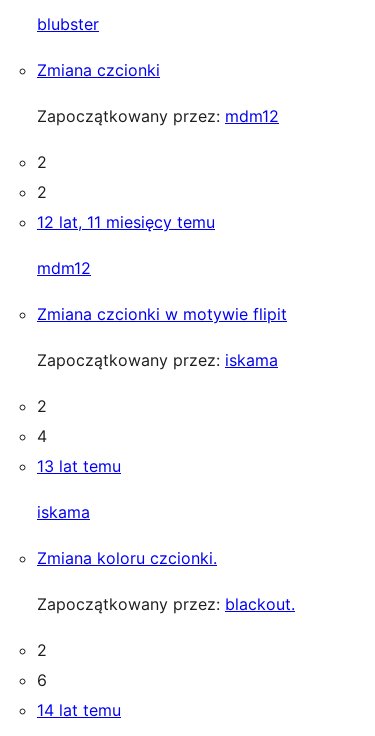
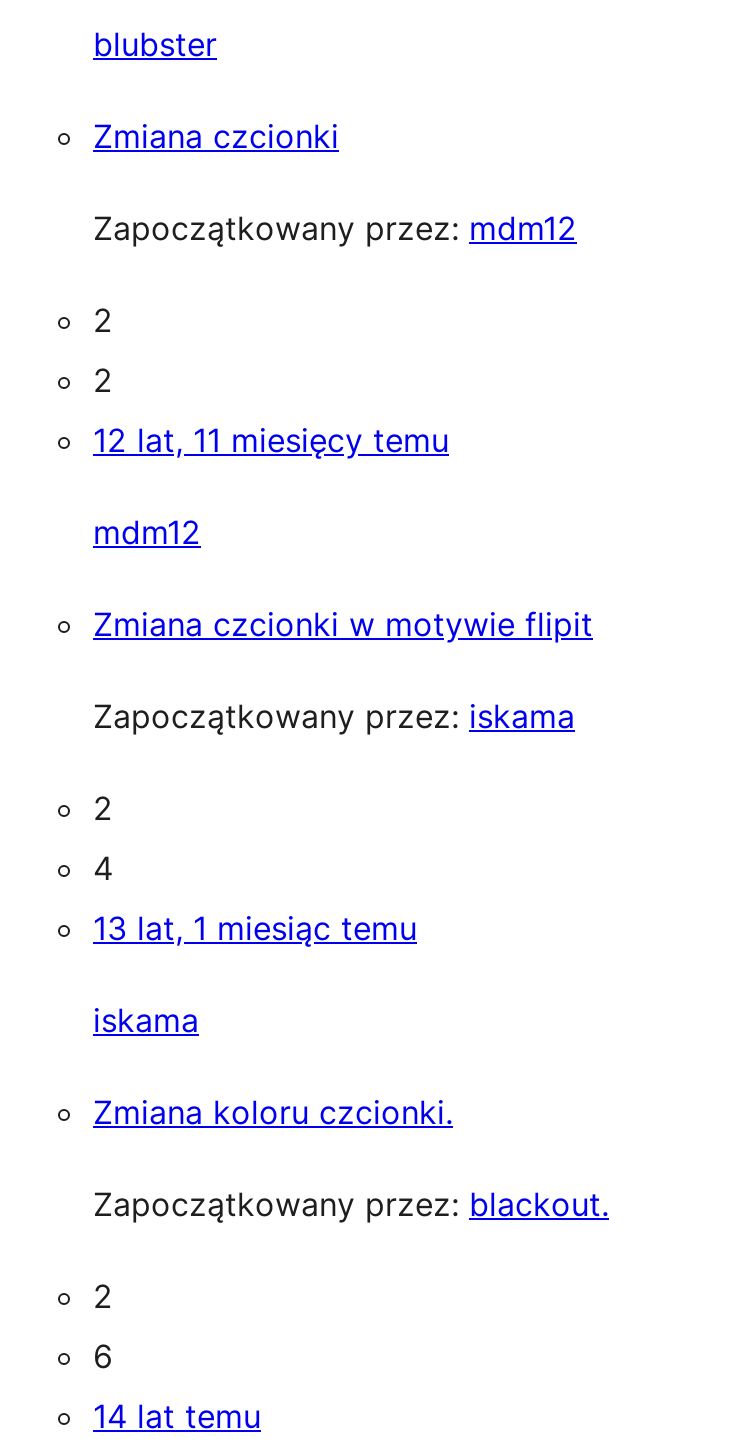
[37,456,121,476] 13 lat temu -> [93,908,417,948] 13 lat, 1 miesiąc temu

